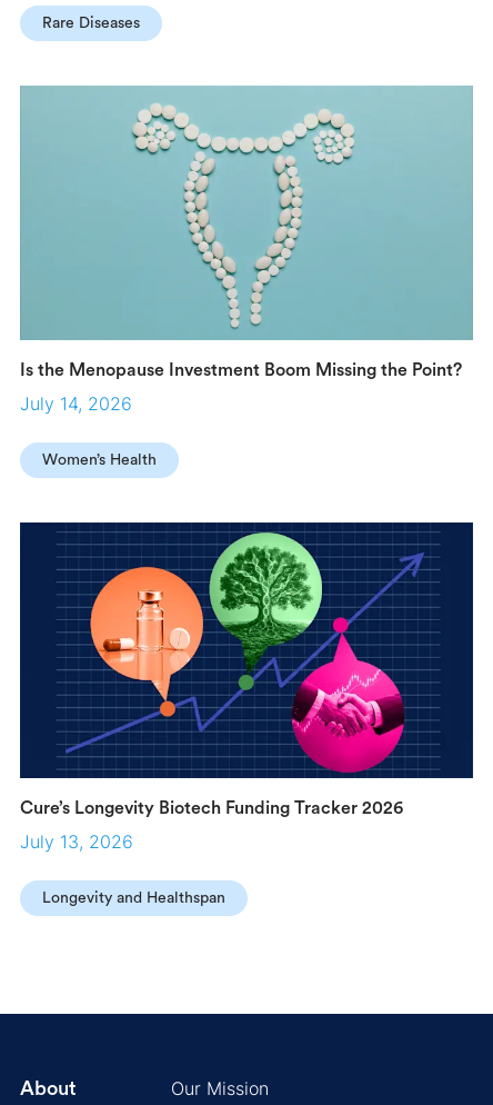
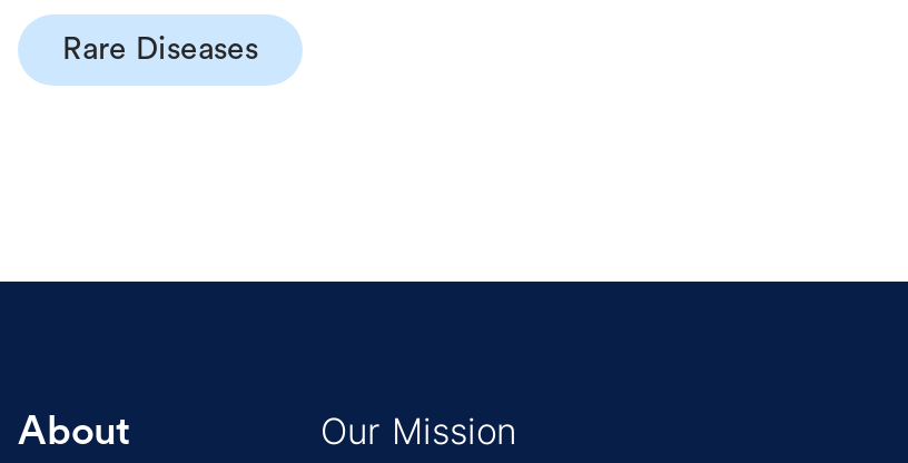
[19,84,474,468] [image] | Is the Menopause Investment Boom Missing the Point? | July 14, 2026 | Women’s Health -> none
[19,521,474,906] [image] | Cure’s Longevity Biotech Funding Tracker 2026 | July 13, 2026 | Longevity and Healthspan -> none
[155,880,248,916] [image] -> none

